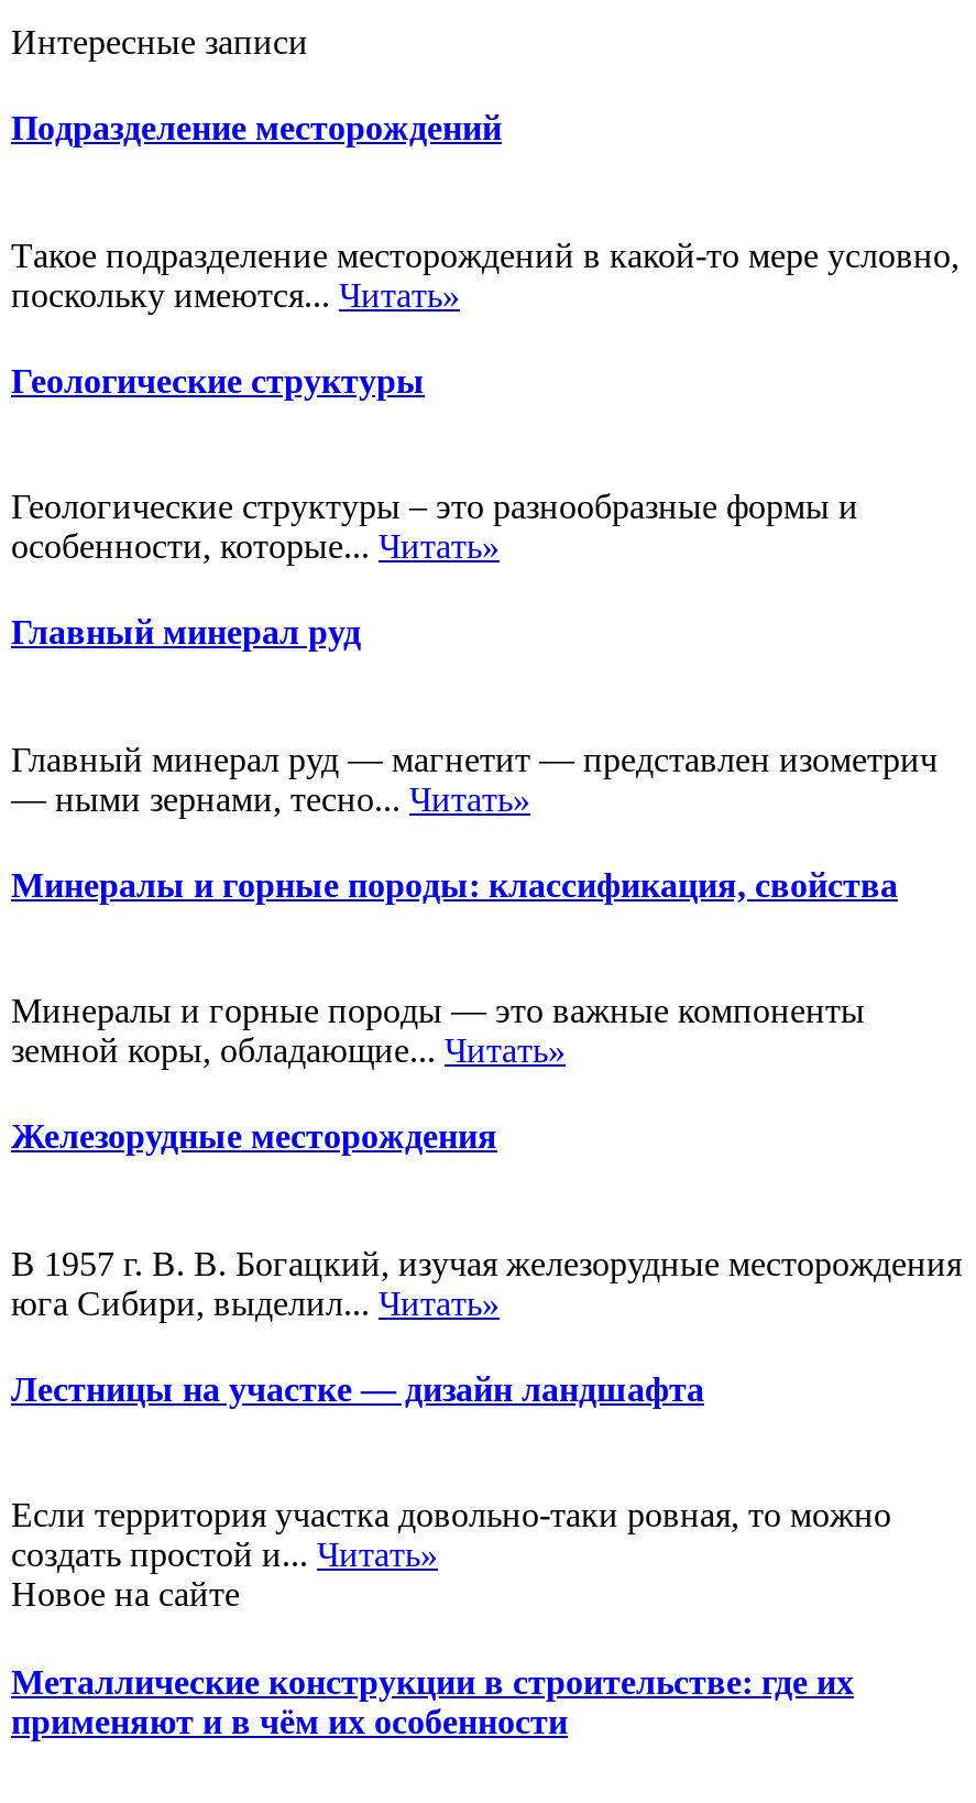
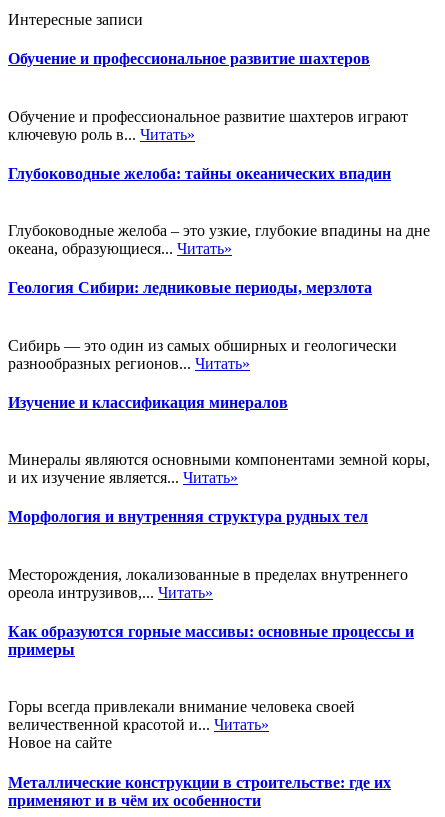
[11,110,502,147] Подразделение месторождений -> [8,50,370,67] Обучение и профессиональное развитие шахтеров
[11,236,959,313] Такое подразделение месторождений в какой-то мере условно, | поскольку имеются... Читать» -> [8,108,408,143] Обучение и профессиональное развитие шахтеров играют | ключевую роль в... Читать»
[11,362,425,399] Геологические структуры -> [8,165,391,182] Глубоководные желоба: тайны океанических впадин
[11,488,858,565] Геологические структуры – это разнообразные формы и | особенности, которые... Читать» -> [8,222,430,257] Глубоководные желоба – это узкие, глубокие впадины на дне | океана, образующиеся... Читать»
[11,614,361,651] Главный минерал руд -> [8,279,372,296] Геология Сибири: ледниковые периоды, мерзлота
[11,740,937,817] Главный минерал руд — магнетит — представлен изометрич | — ными зернами, тесно... Читать» -> [8,337,397,372] Сибирь — это один из самых обширных и геологически | разнообразных регионов... Читать»
[11,866,898,903] Минералы и горные породы: классификация, свойства -> [8,394,288,411] Изучение и классификация минералов
[11,992,865,1069] Минералы и горные породы — это важные компоненты | земной коры, обладающие... Читать» -> [8,451,430,486] Минералы являются основными компонентами земной коры, | и их изучение является... Читать»
[11,1118,497,1156] Железорудные месторождения -> [8,508,368,525] Морфология и внутренняя структура рудных тел
[11,1244,962,1321] В 1957 г. В. В. Богацкий, изучая железорудные месторождения | юга Сибири, выделил... Читать» -> [8,566,408,601] Месторождения, локализованные в пределах внутреннего | ореола интрузивов,... Читать»
[11,1370,704,1408] Лестницы на участке — дизайн ландшафта -> [8,623,414,658] Как образуются горные массивы: основные процессы и | примеры
[11,1496,891,1573] Если территория участка довольно-таки ровная, то можно | создать простой и... Читать» -> [8,698,355,733] Горы всегда привлекали внимание человека своей | величественной красотой и... Читать»

